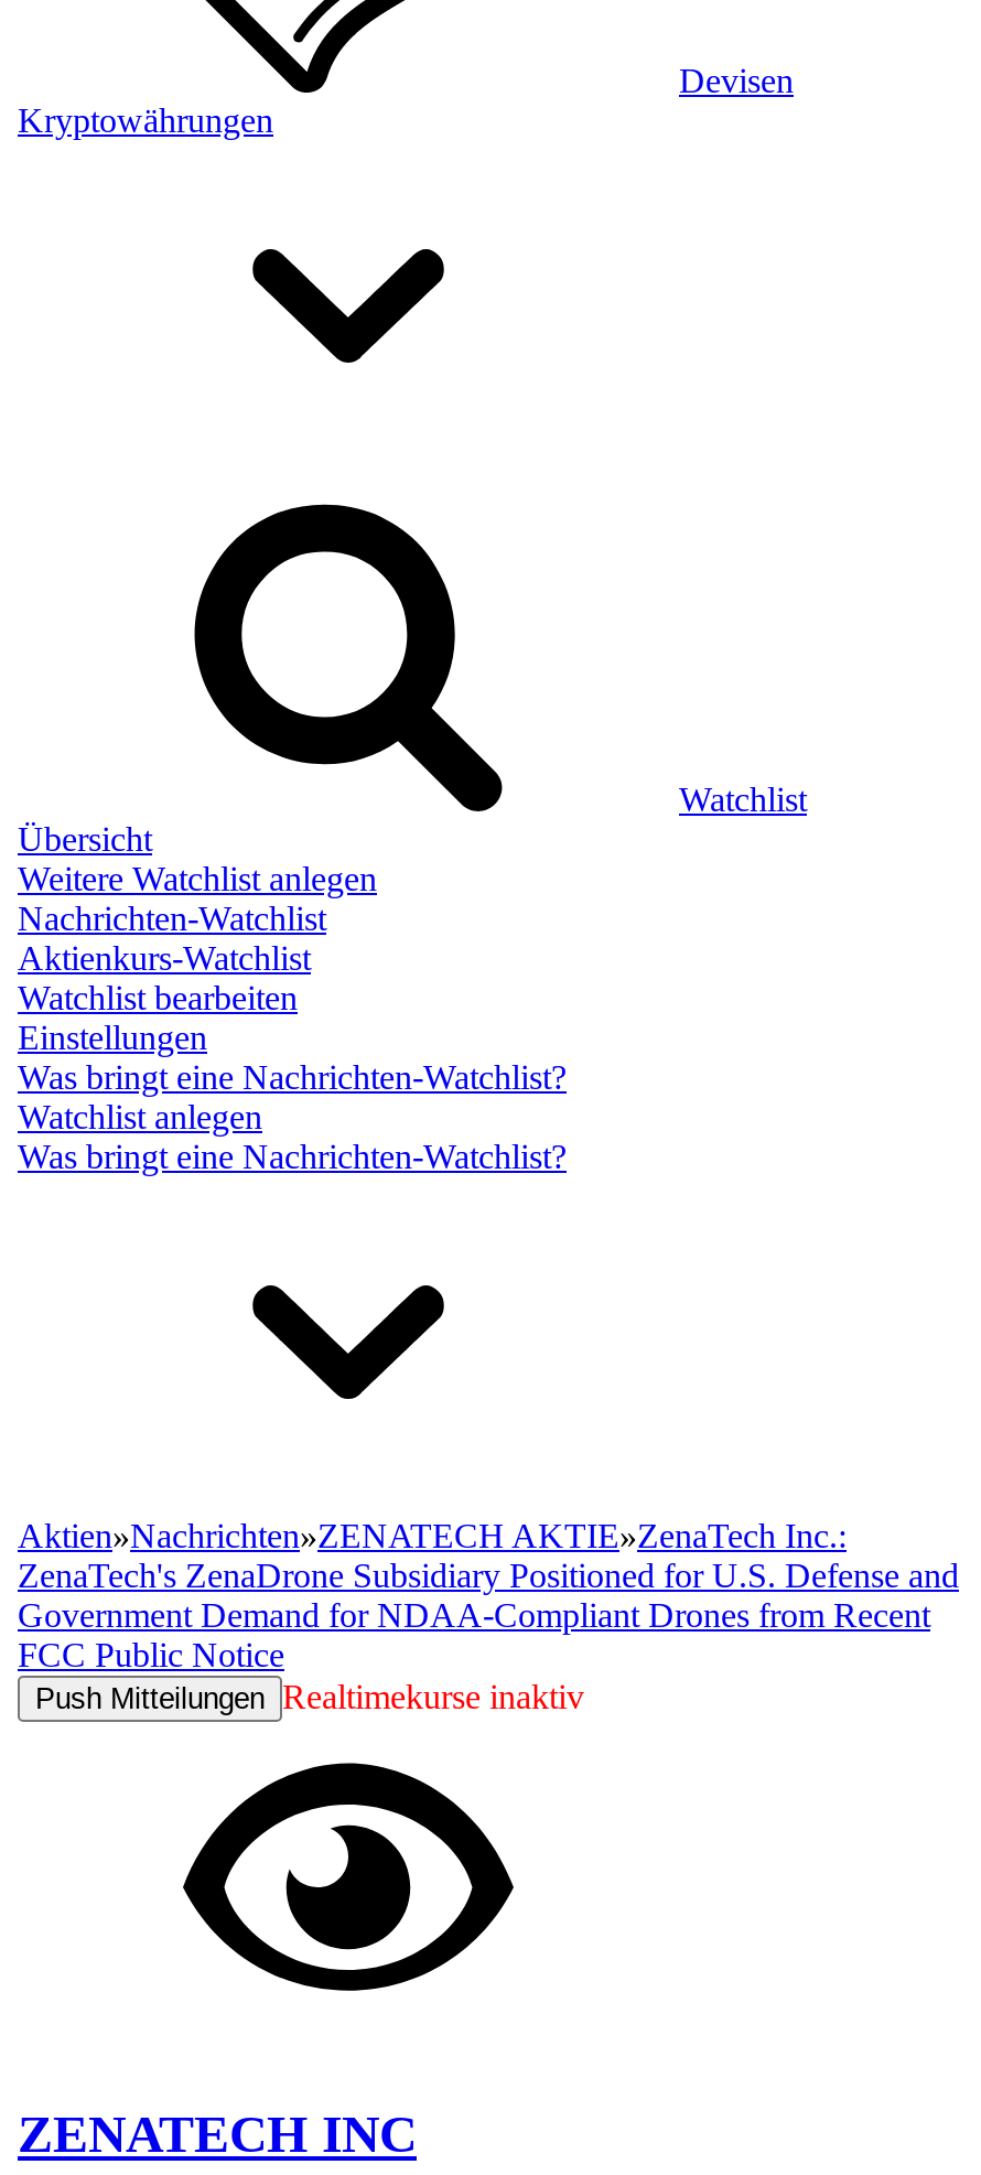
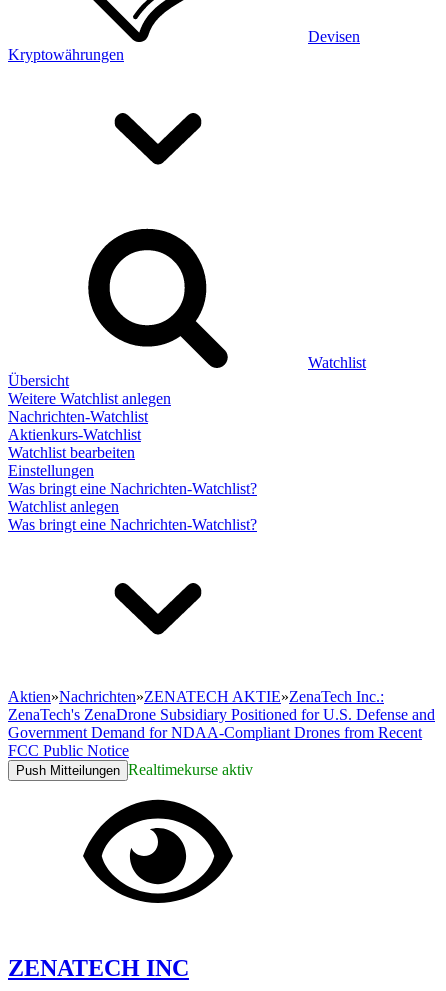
[35,1678,584,1715] Push Mitteilungen Realtimekurse inaktiv -> [16,761,253,778] Push Mitteilungen Realtimekurse aktiv

